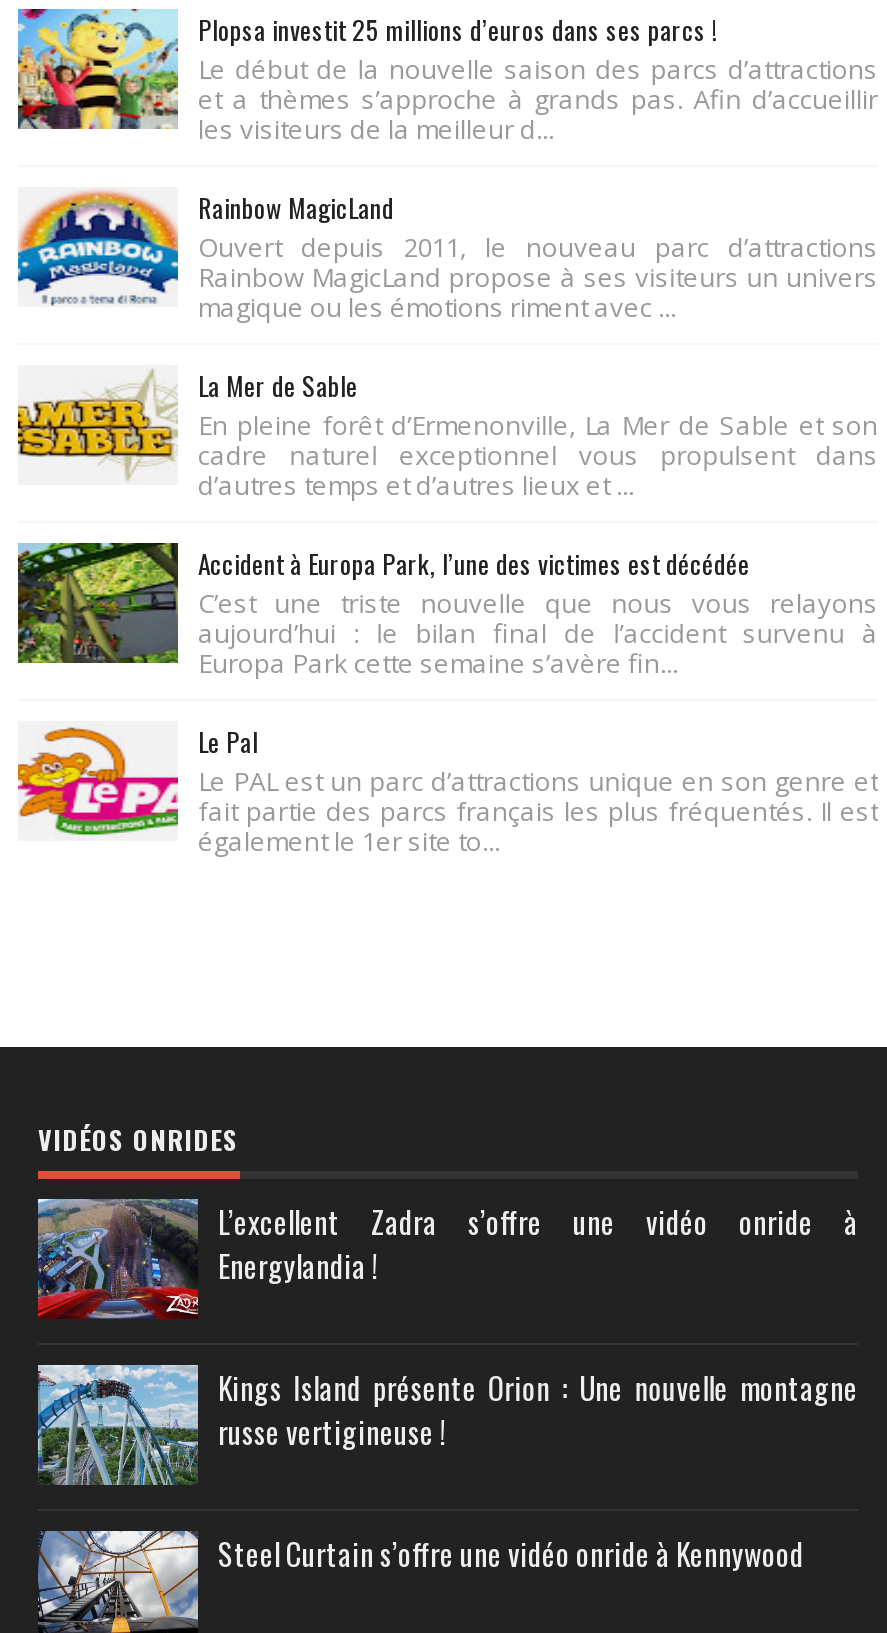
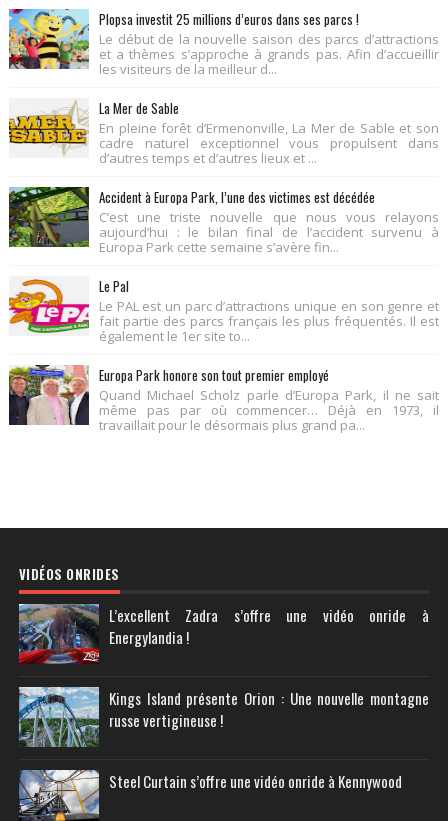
[16,188,878,326] [image] | Rainbow MagicLand | Ouvert depuis 2011, le nouveau parc d’attractions | Rainbow MagicLand propose à ses visiteurs un univers | magique ou les émotions riment avec ... -> none
moved [14,366,878,860] -> [7,98,439,345]: [image] | La Mer de Sable | En pleine forêt d’Ermenonville, La Mer de Sable et son | ... | fait partie des parcs français les plus fréquentés. Il est | également le 1er site to...
none -> [8,364,439,434] [image] | Europa Park honore son tout premier employé | Quand Michael Scholz parle d’Europa Park, il ne sait | même pas par où commencer… Déjà en 1973, il | travaillait pour le désormais plus grand pa...

